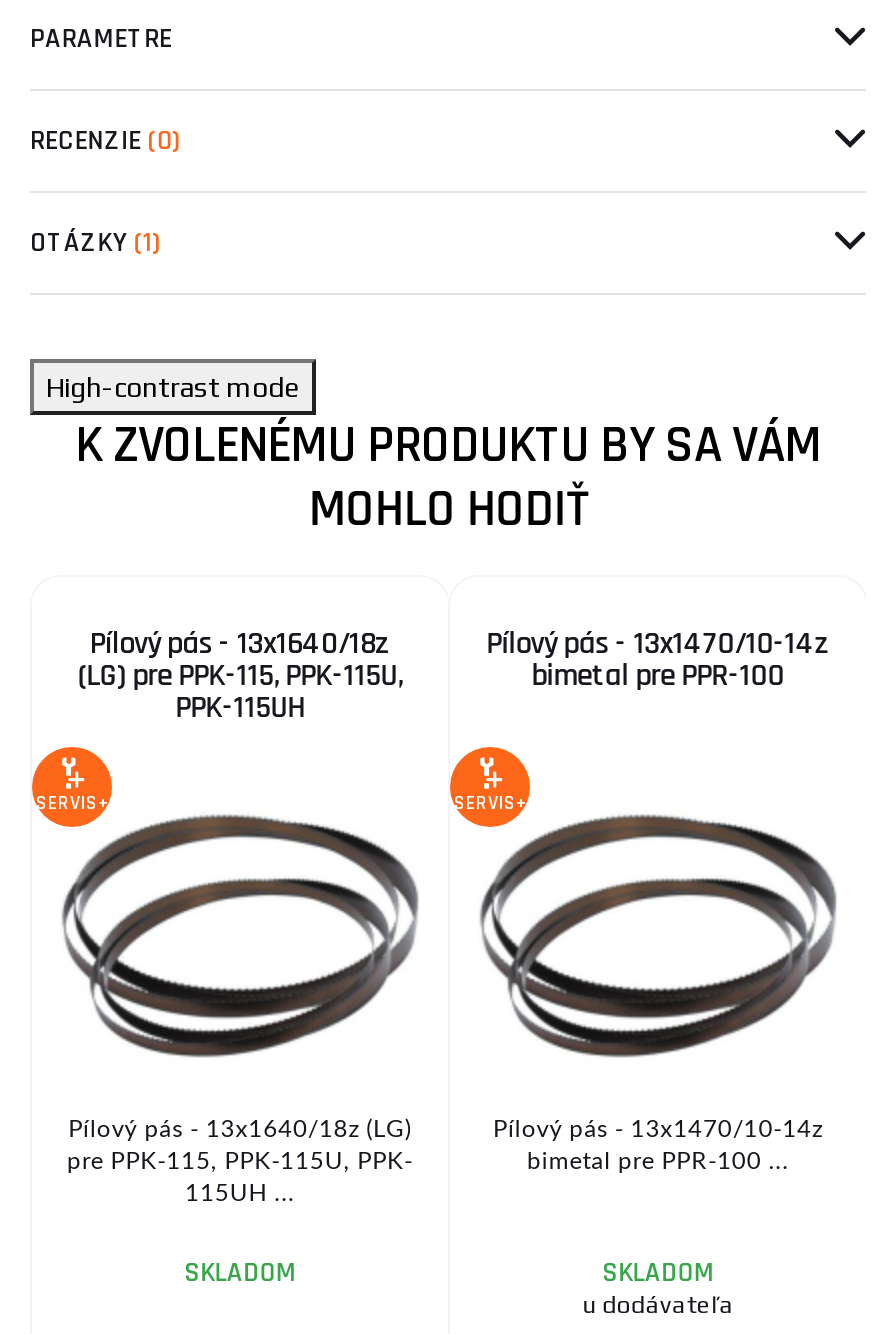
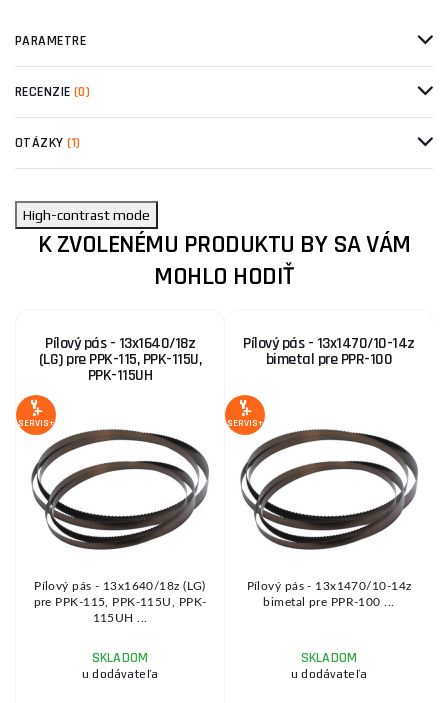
none -> [82,667,158,681] u dodávateľa

